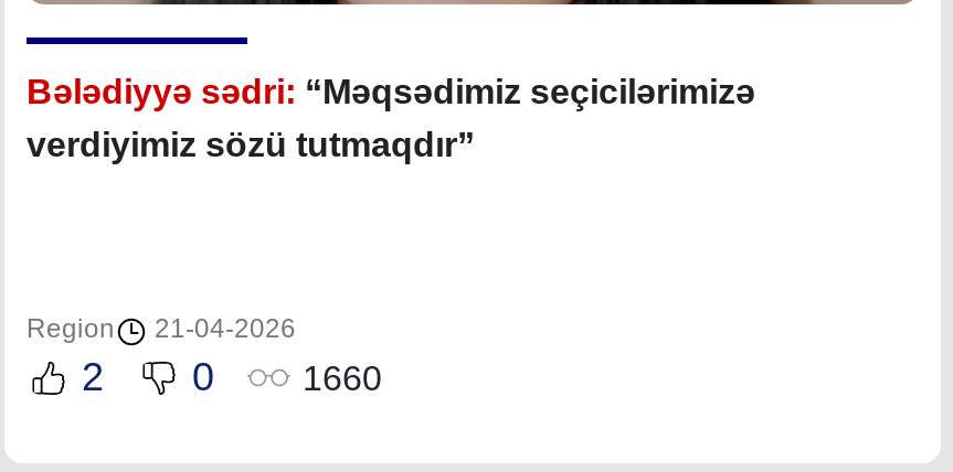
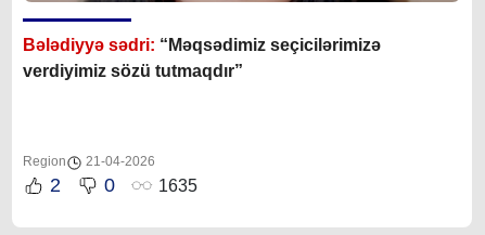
[303,359,382,397] 1660 -> [158,176,197,195] 1635

